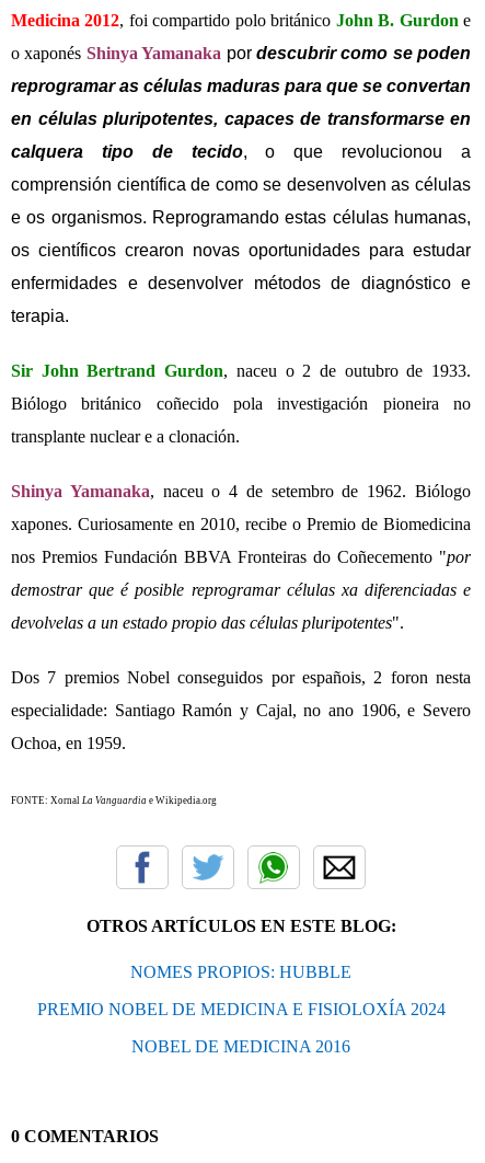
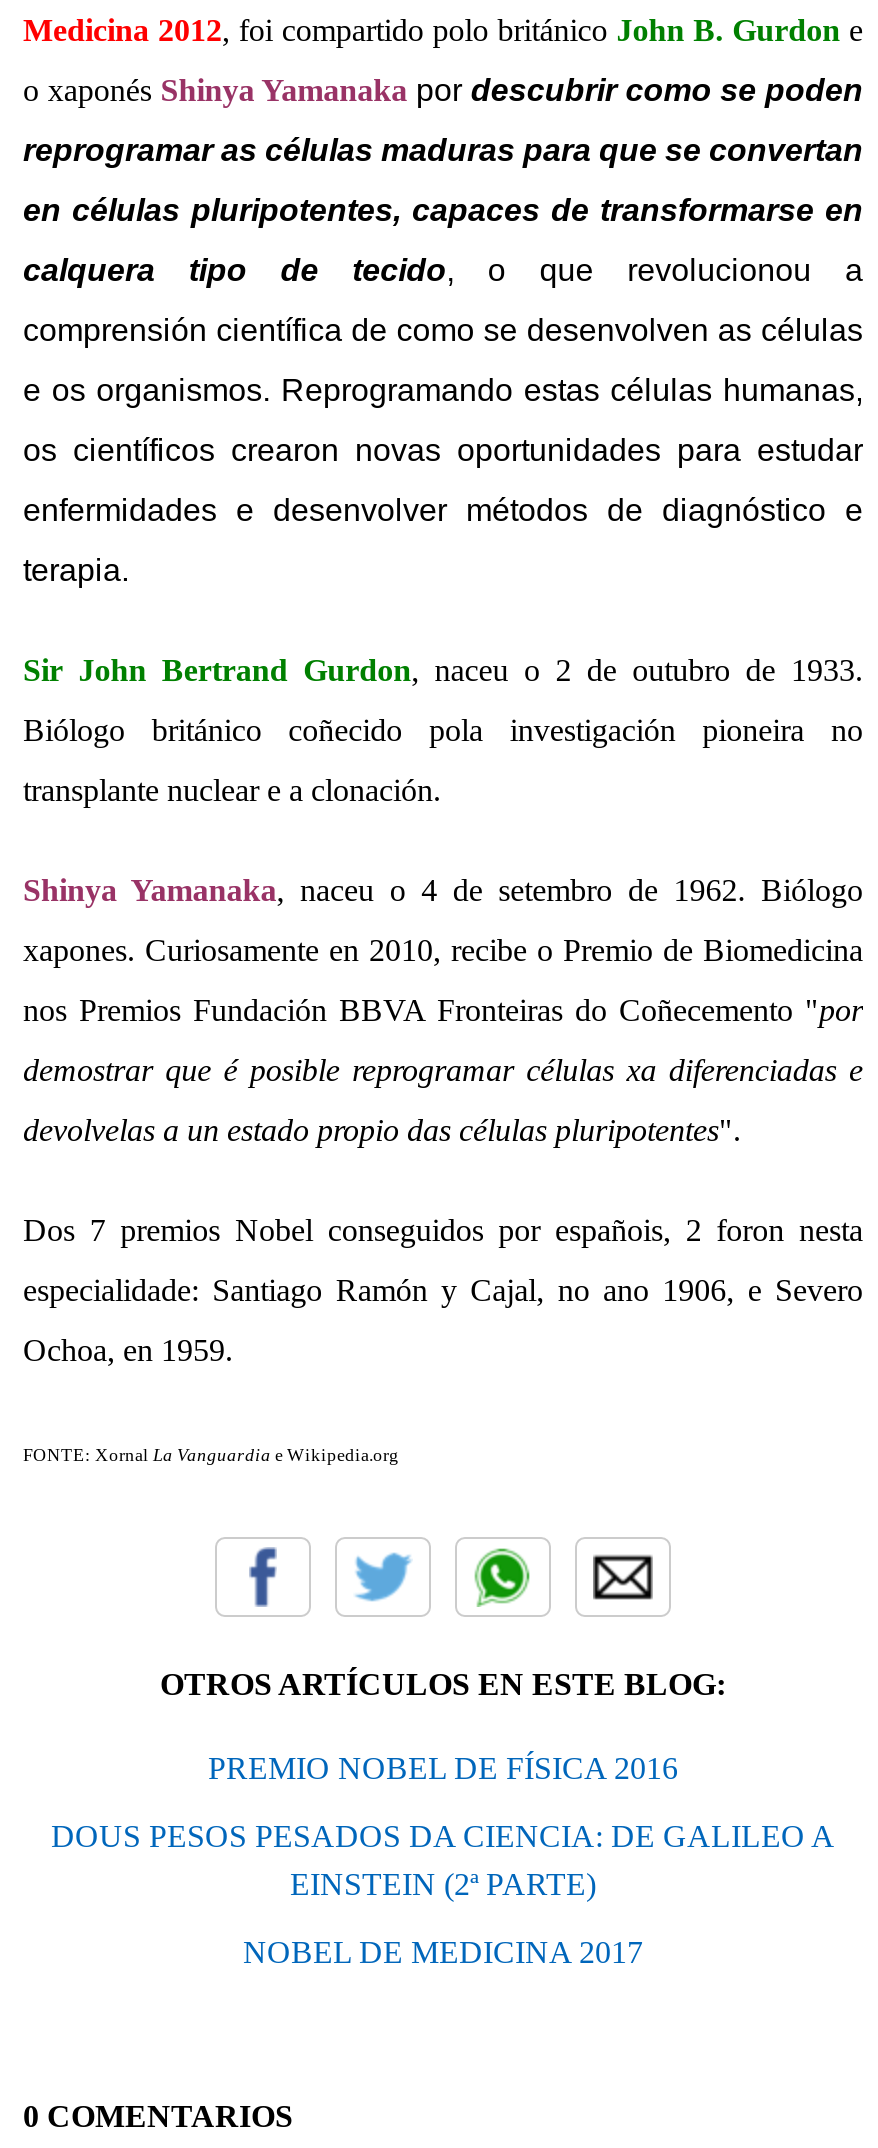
[130,962,351,981] NOMES PROPIOS: HUBBLE -> [208,1751,678,1785] PREMIO NOBEL DE FÍSICA 2016
[37,1000,445,1018] PREMIO NOBEL DE MEDICINA E FISIOLOXÍA 2024 -> [51,1819,835,1901] DOUS PESOS PESADOS DA CIENCIA: DE GALILEO A | EINSTEIN (2ª PARTE)
[131,1037,350,1055] NOBEL DE MEDICINA 2016 -> [243,1935,643,1969] NOBEL DE MEDICINA 2017

